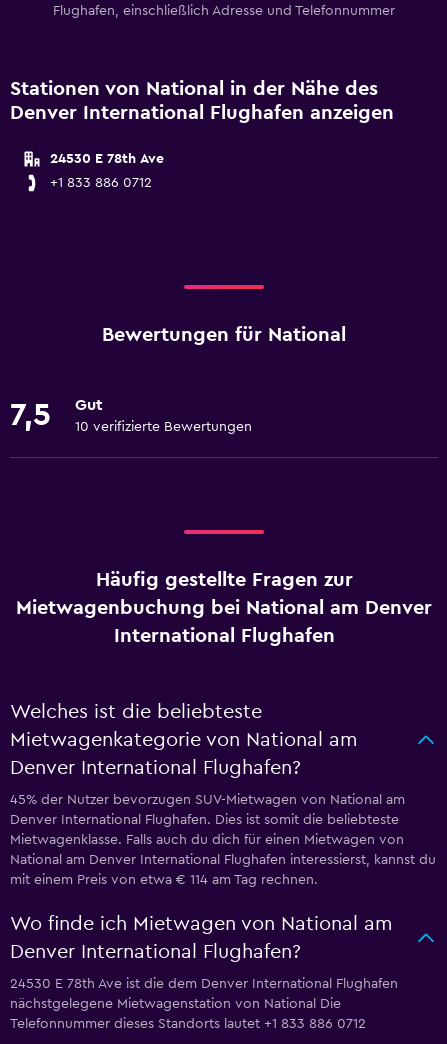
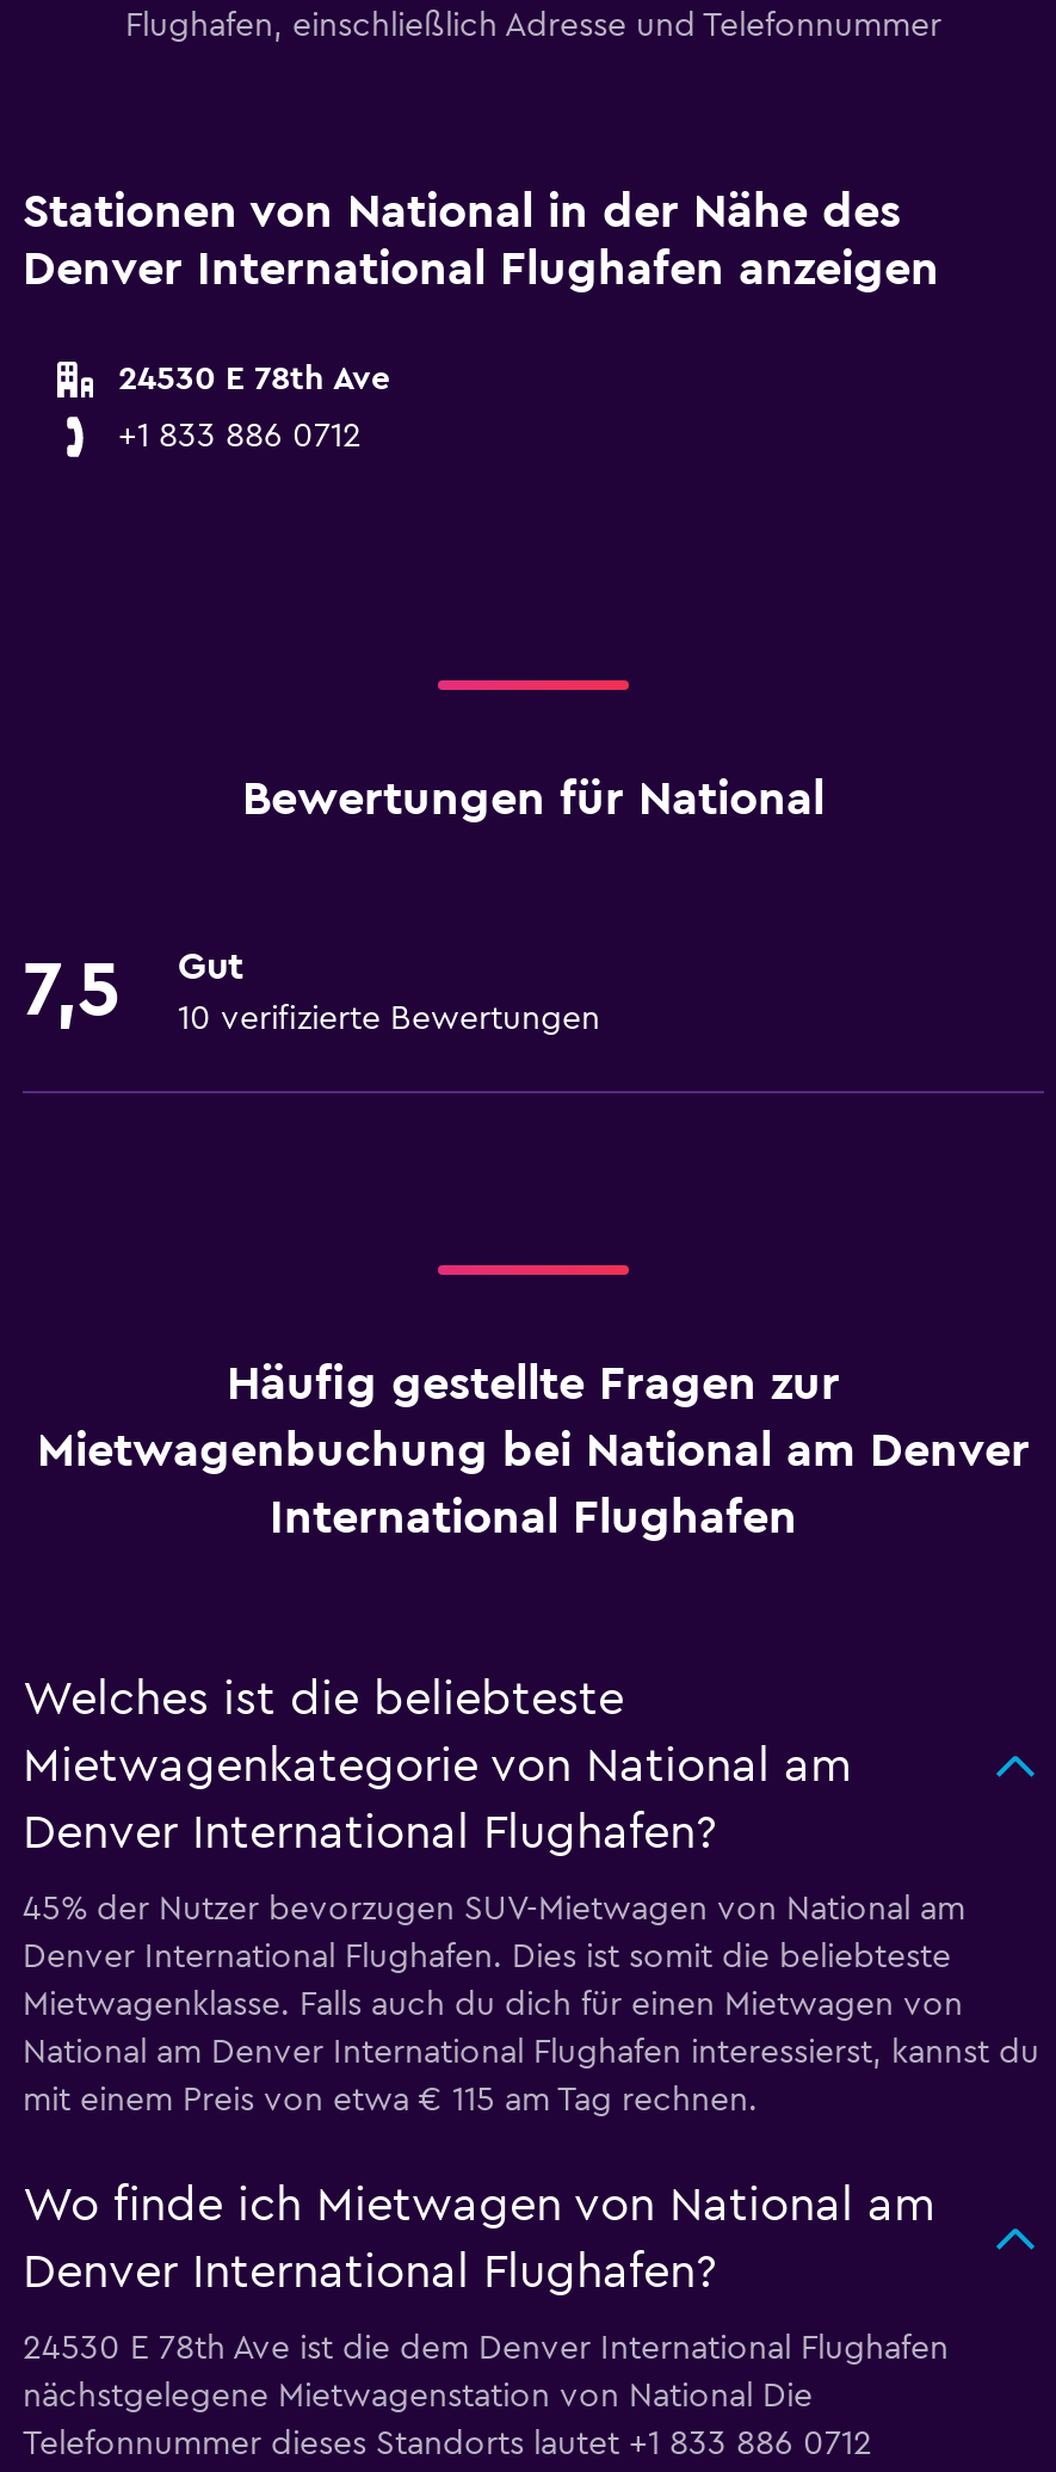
[10,873,318,887] mit einem Preis von etwa € 114 am Tag rechnen. -> [23,2084,758,2117] mit einem Preis von etwa € 115 am Tag rechnen.

